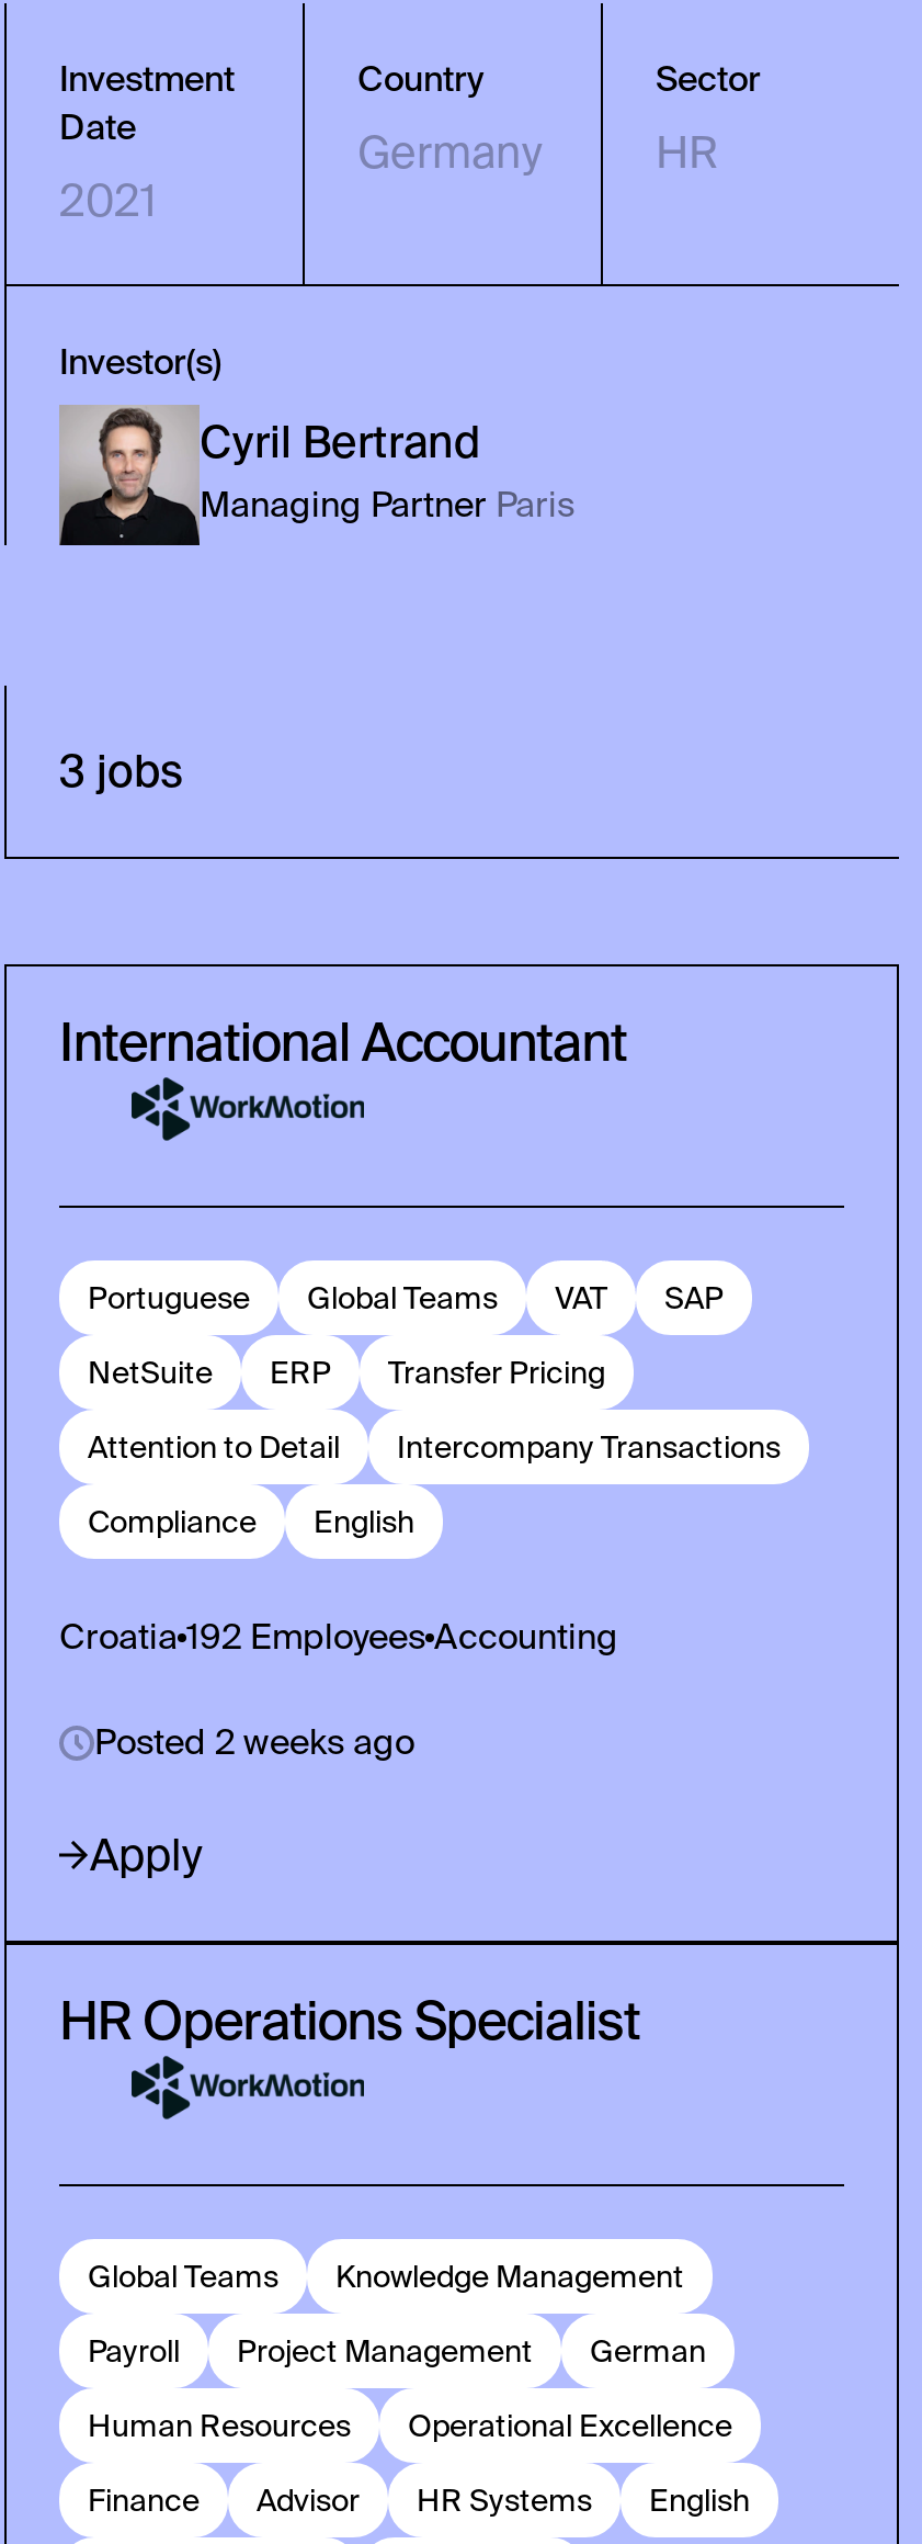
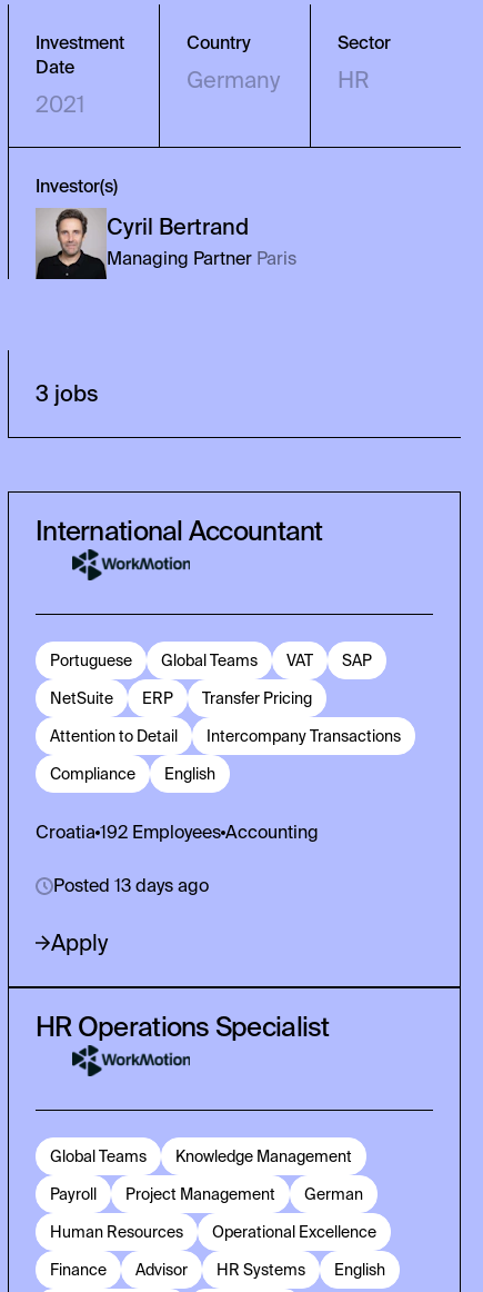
[94,1720,414,1766] Posted 2 weeks ago -> [53,874,209,898] Posted 13 days ago

